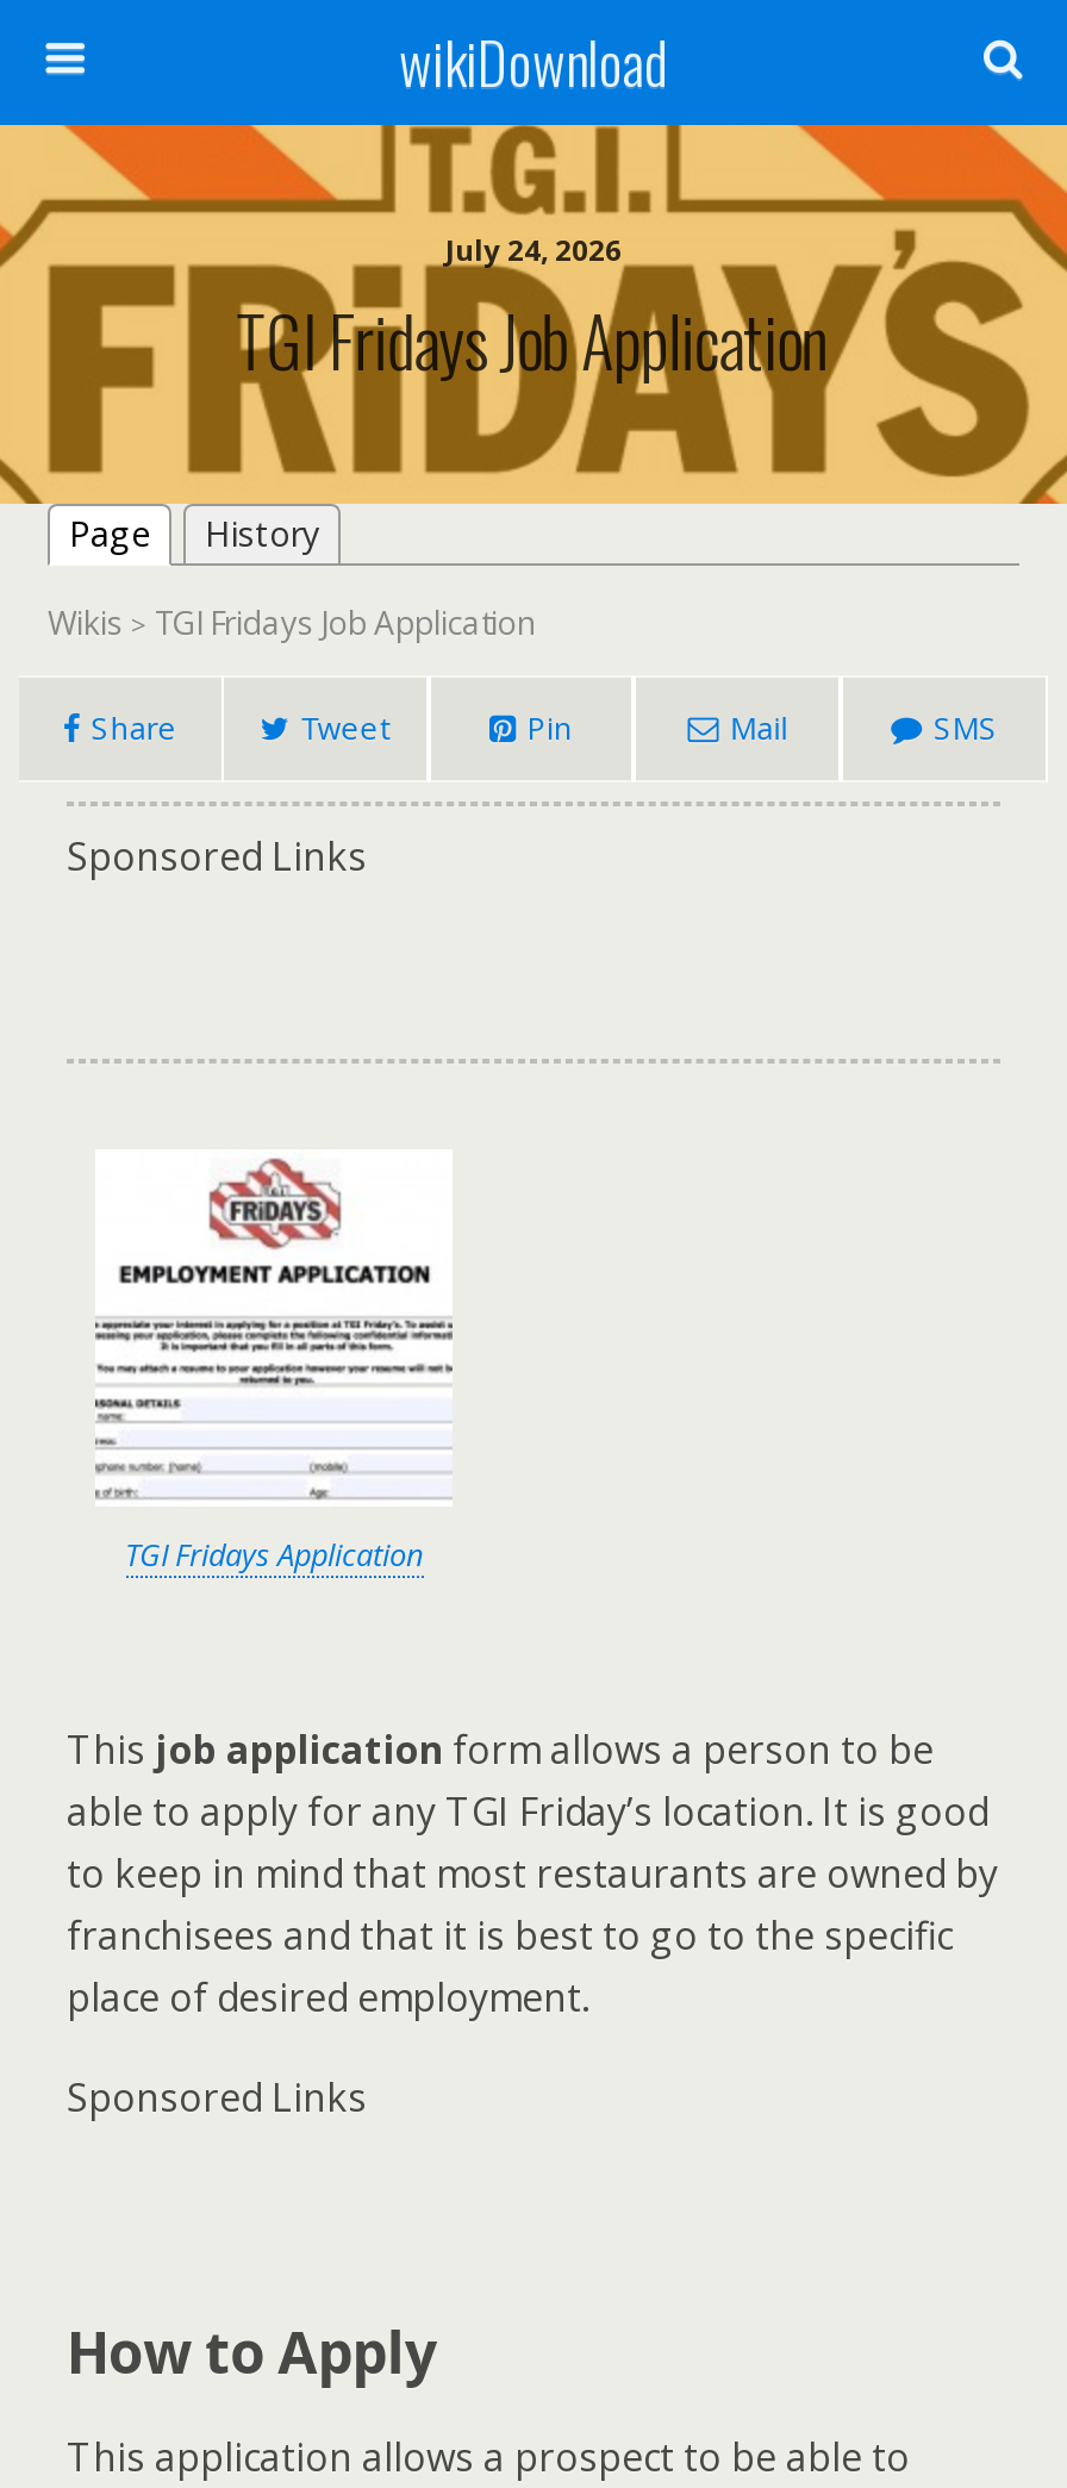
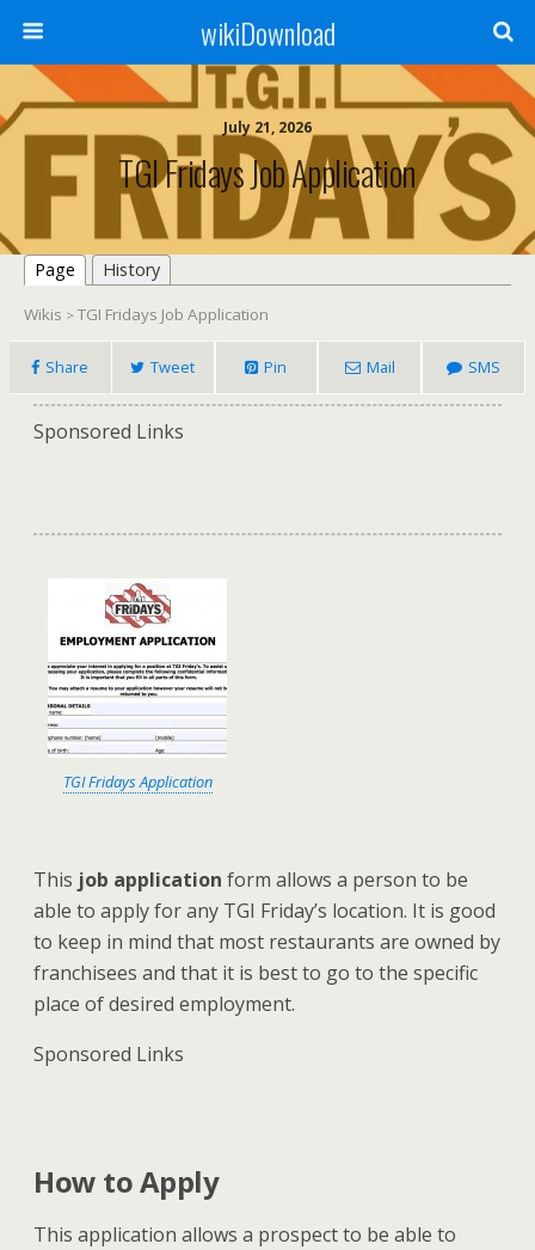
[445,230,622,270] July 24, 2026 -> [223,117,312,137] July 21, 2026

